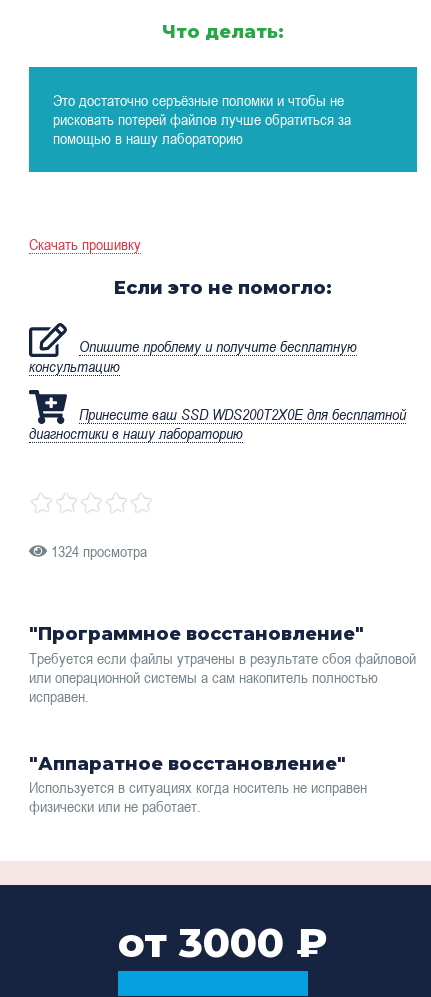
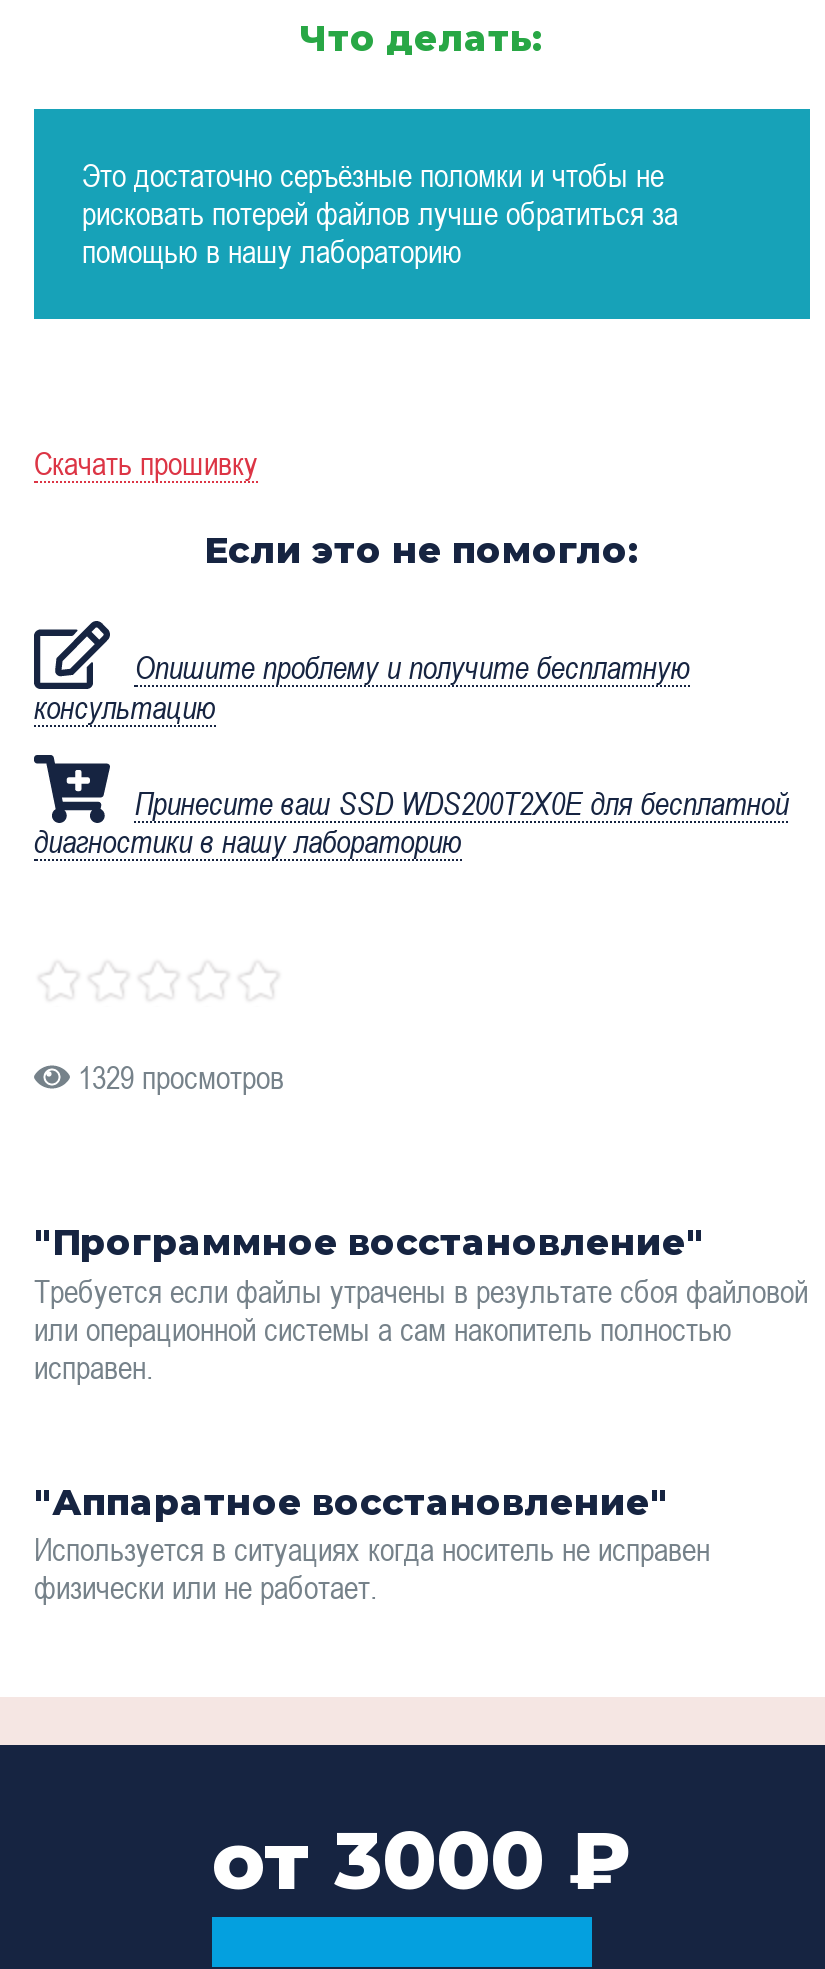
[47,542,147,560] 1324 просмотра -> [70,1059,284,1095] 1329 просмотров

